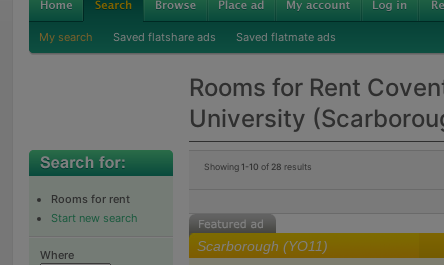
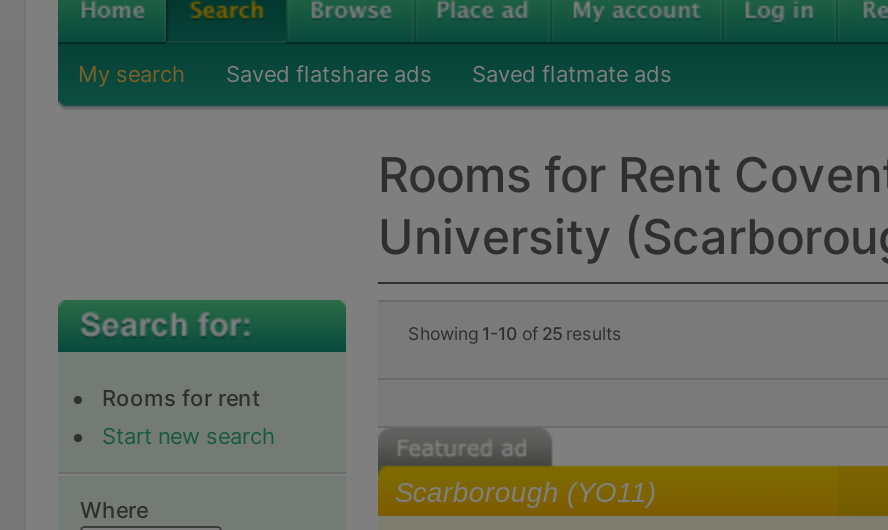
[204,161,312,172] Showing 1-10 of 28 results -> [408,322,622,344] Showing 1-10 of 25 results

